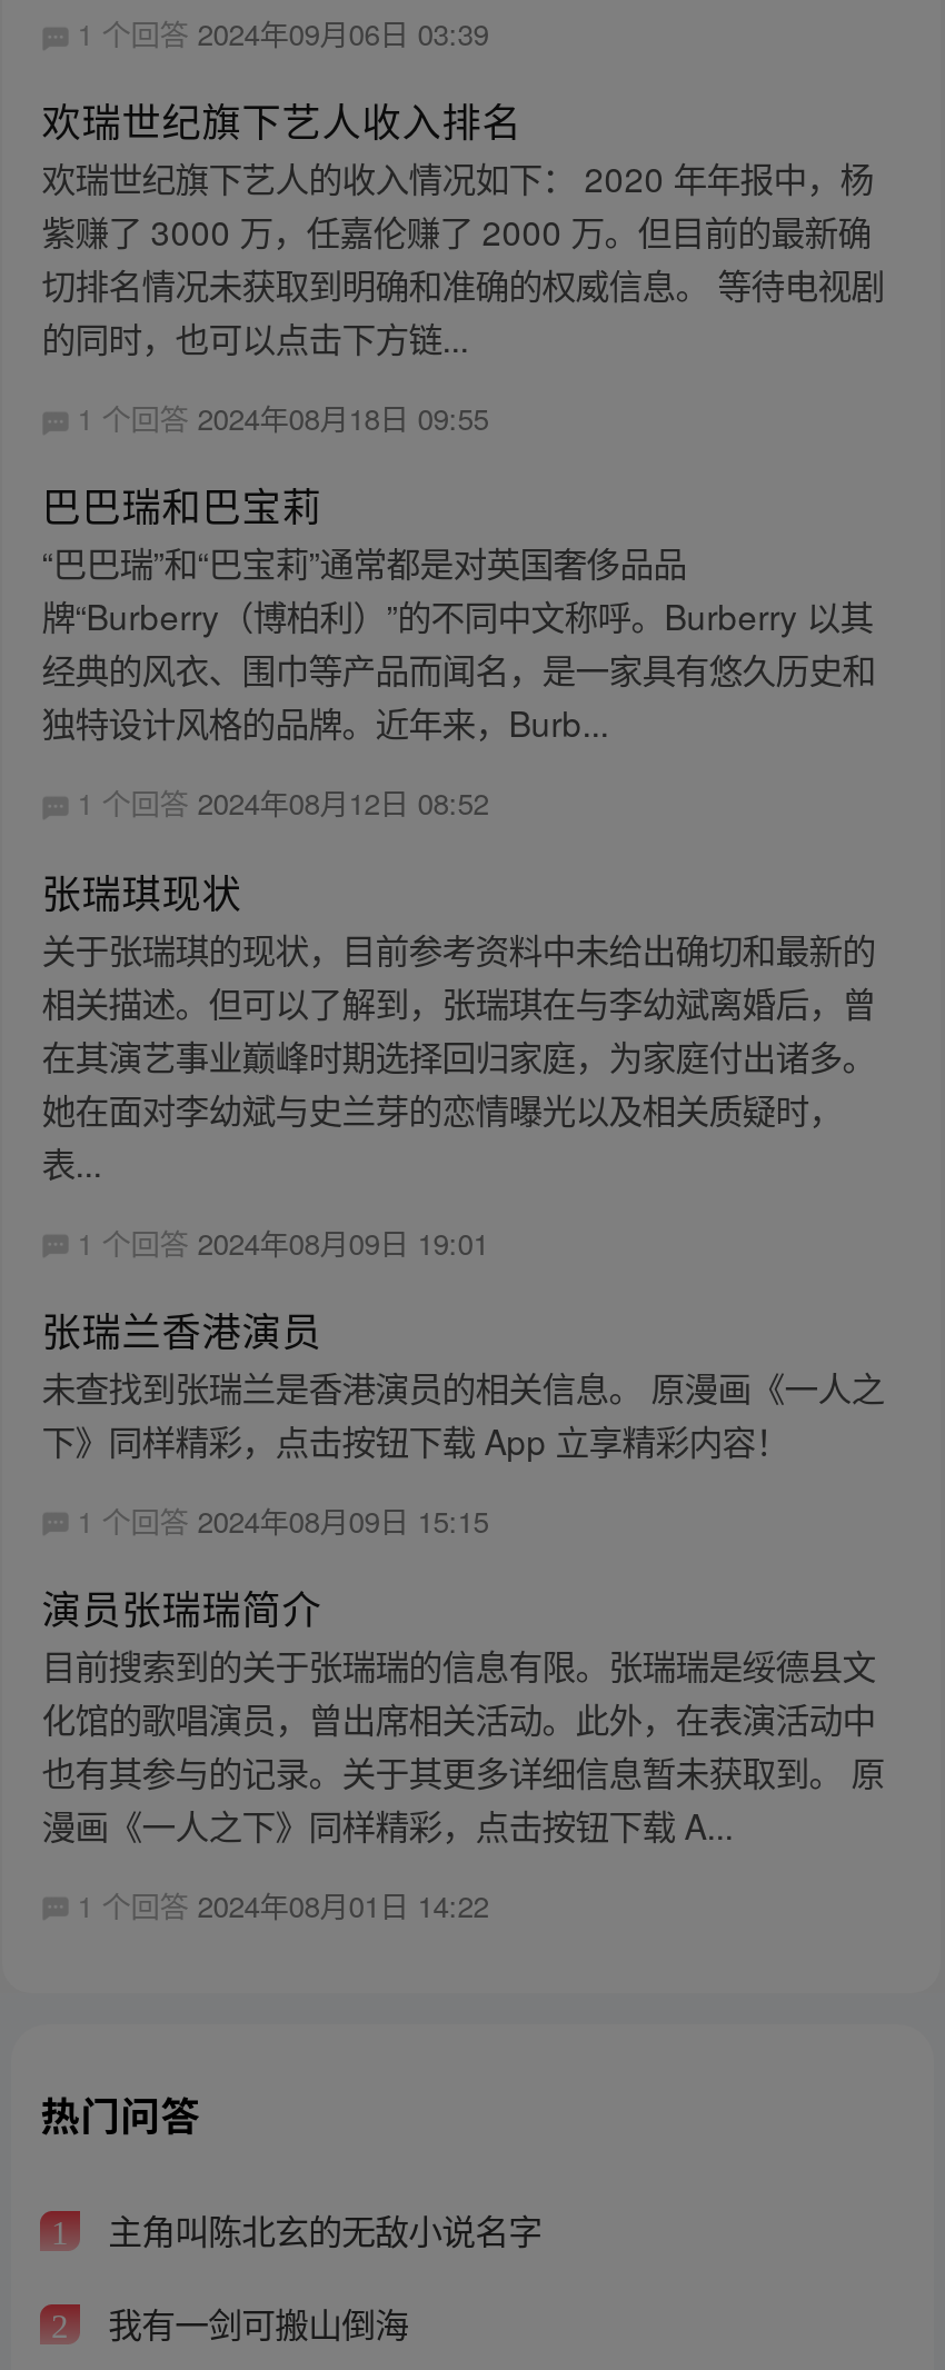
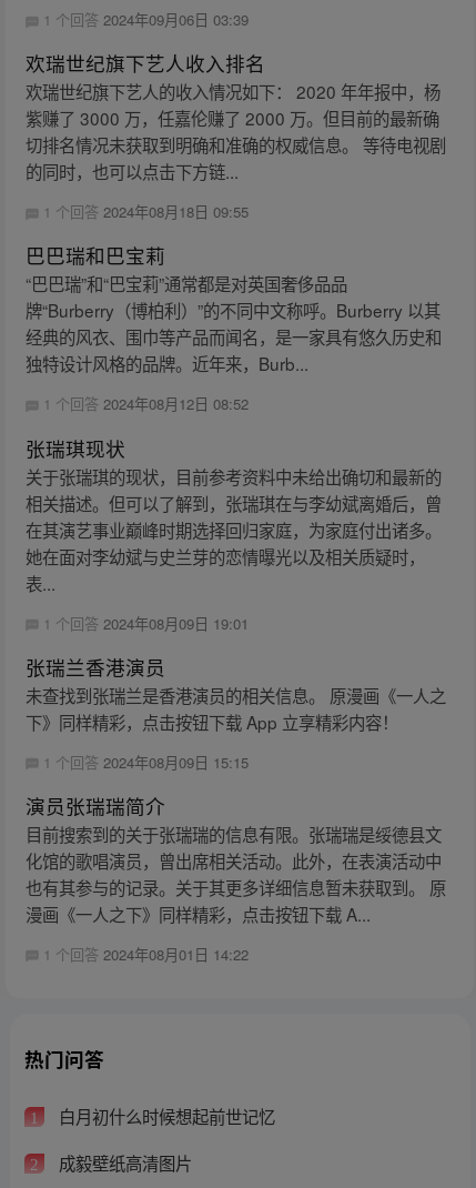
[99,2205,542,2254] 主角叫陈北玄的无敌小说名字 -> [54,1104,275,1129] 白月初什么时候想起前世记忆
[99,2298,408,2347] 我有一剑可搬山倒海 -> [54,1150,192,1175] 成毅壁纸高清图片

